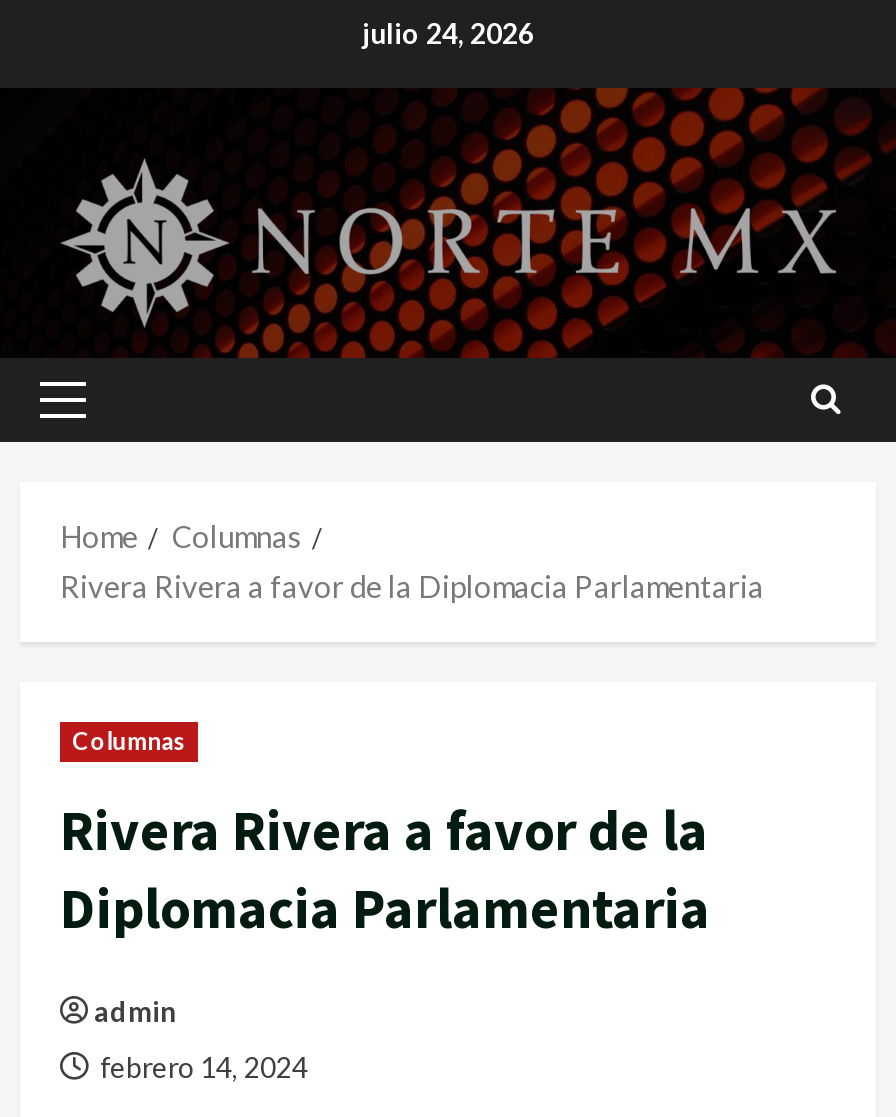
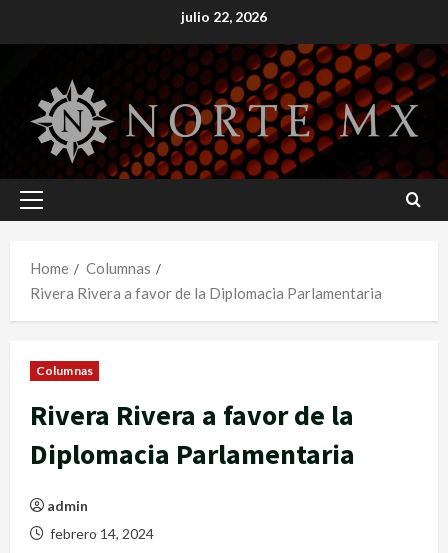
[362,16,534,50] julio 24, 2026 -> [181,8,267,25] julio 22, 2026

